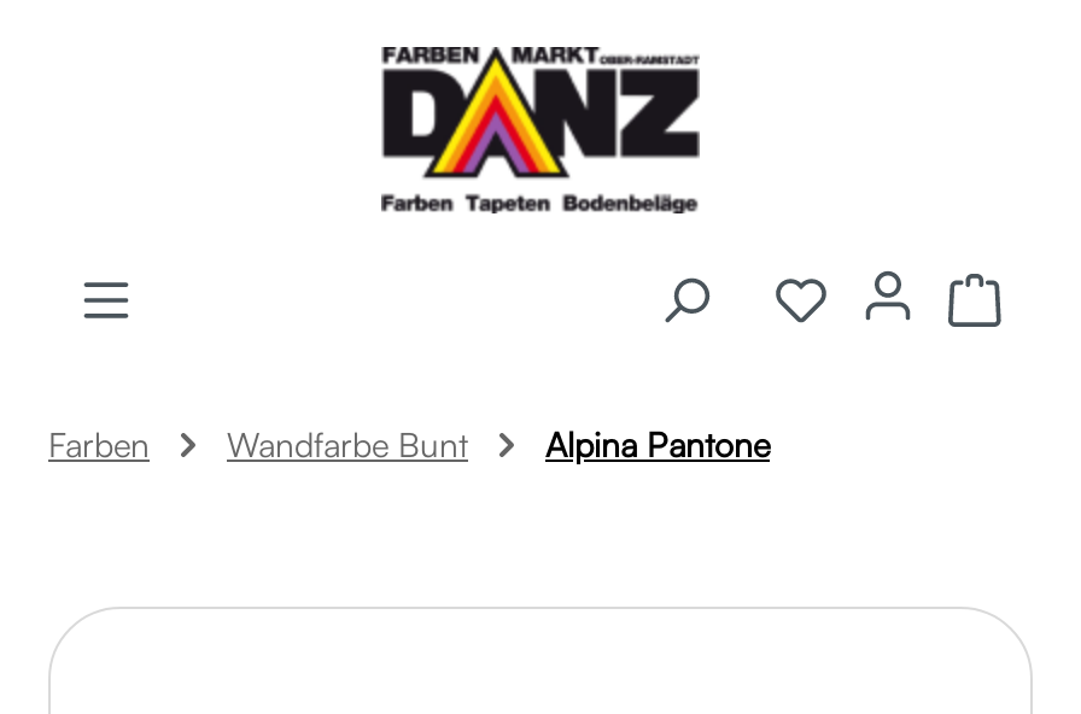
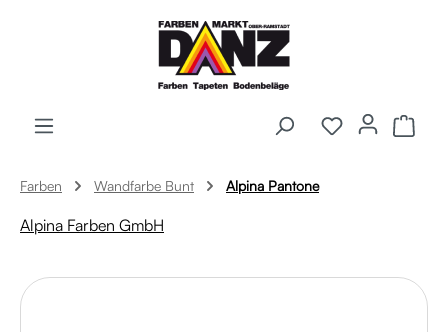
none -> [20,215,164,235] Alpina Farben GmbH

